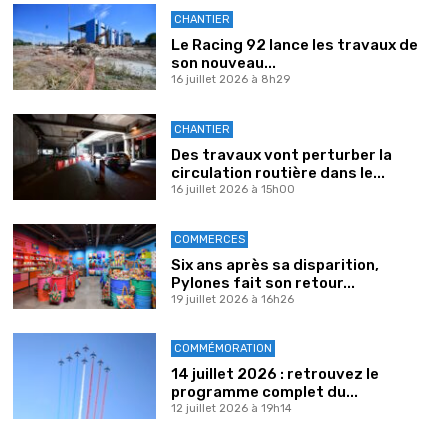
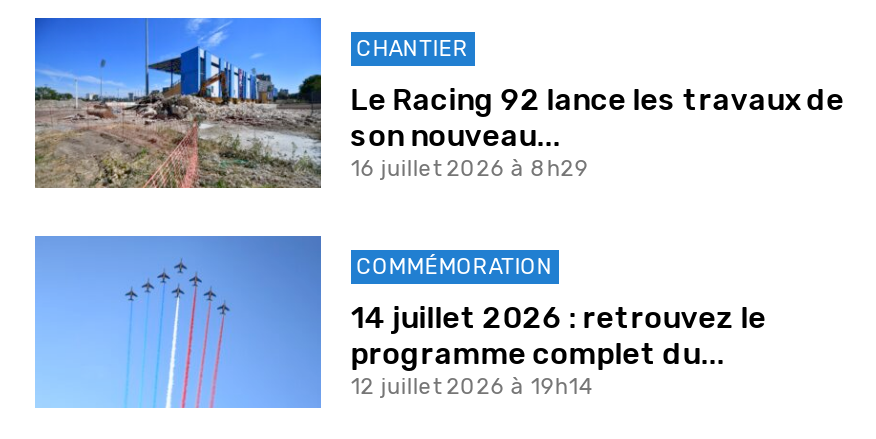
[12,113,392,201] [image] | CHANTIER | Des travaux vont perturber la | circulation routière dans le... | 16 juillet 2026 à 15h00 -> none
[12,223,379,310] [image] | COMMERCES | Six ans après sa disparition, | Pylones fait son retour... | 19 juillet 2026 à 16h26 -> none

